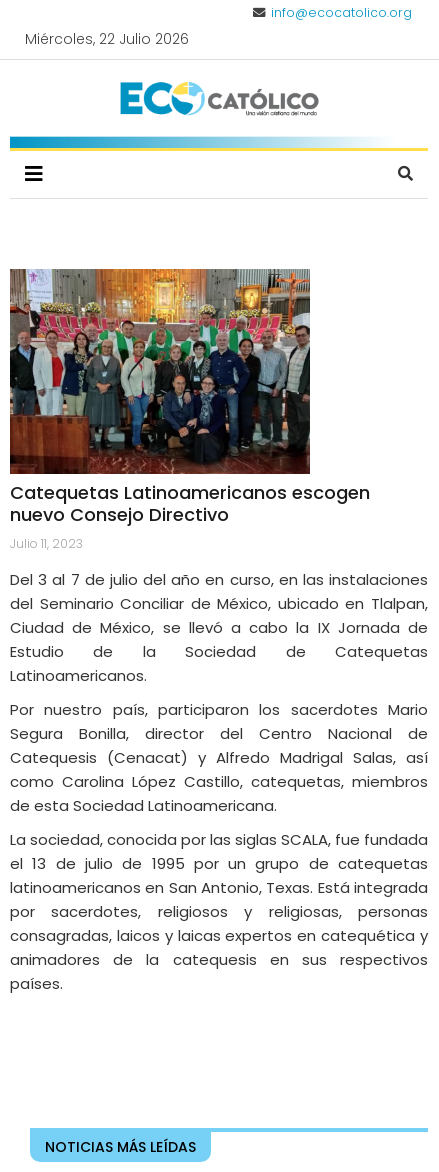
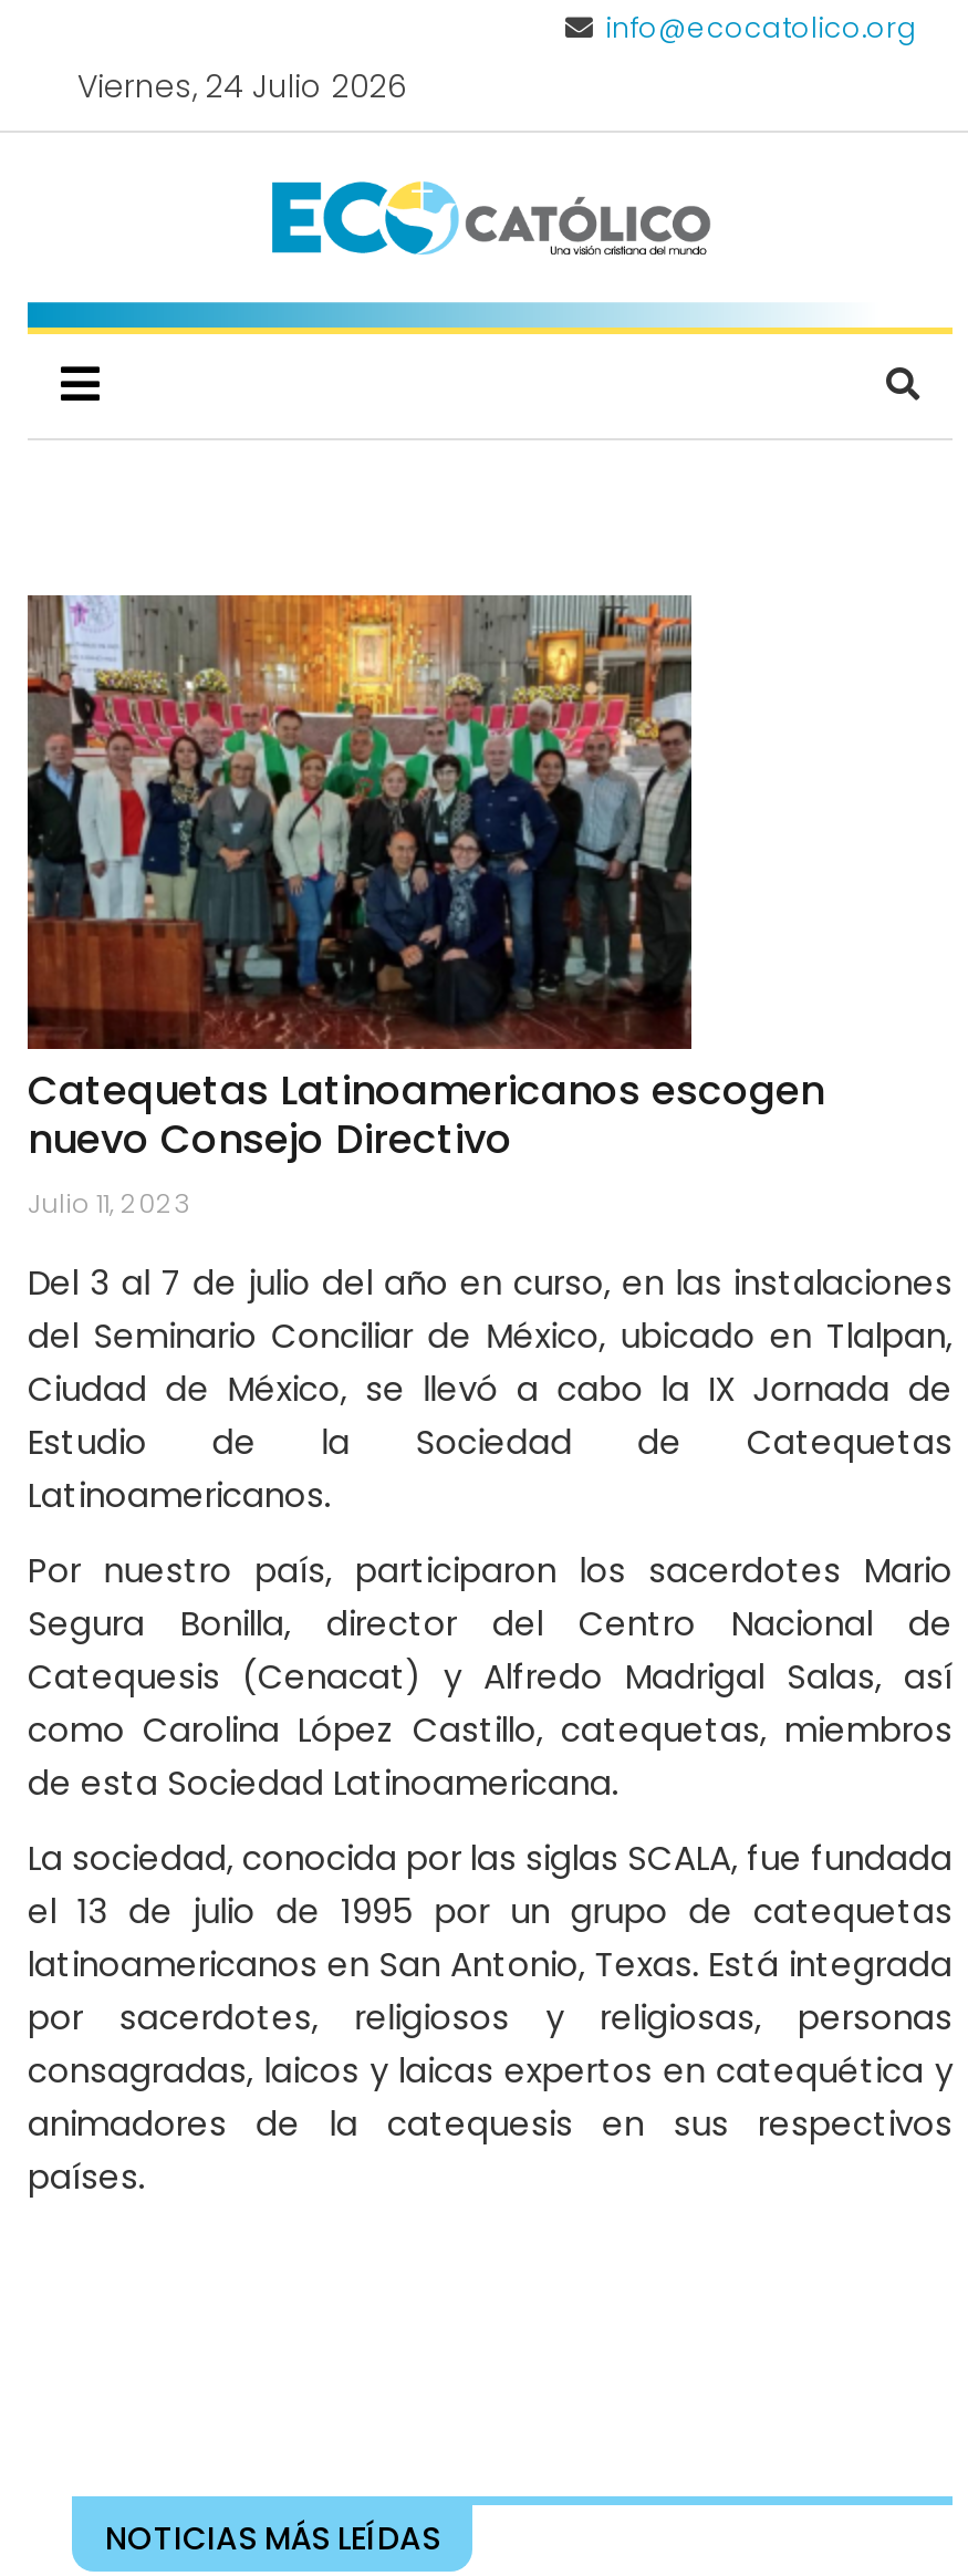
[25,29,189,49] Miércoles, 22 Julio 2026 -> [77,64,407,108] Viernes, 24 Julio 2026

